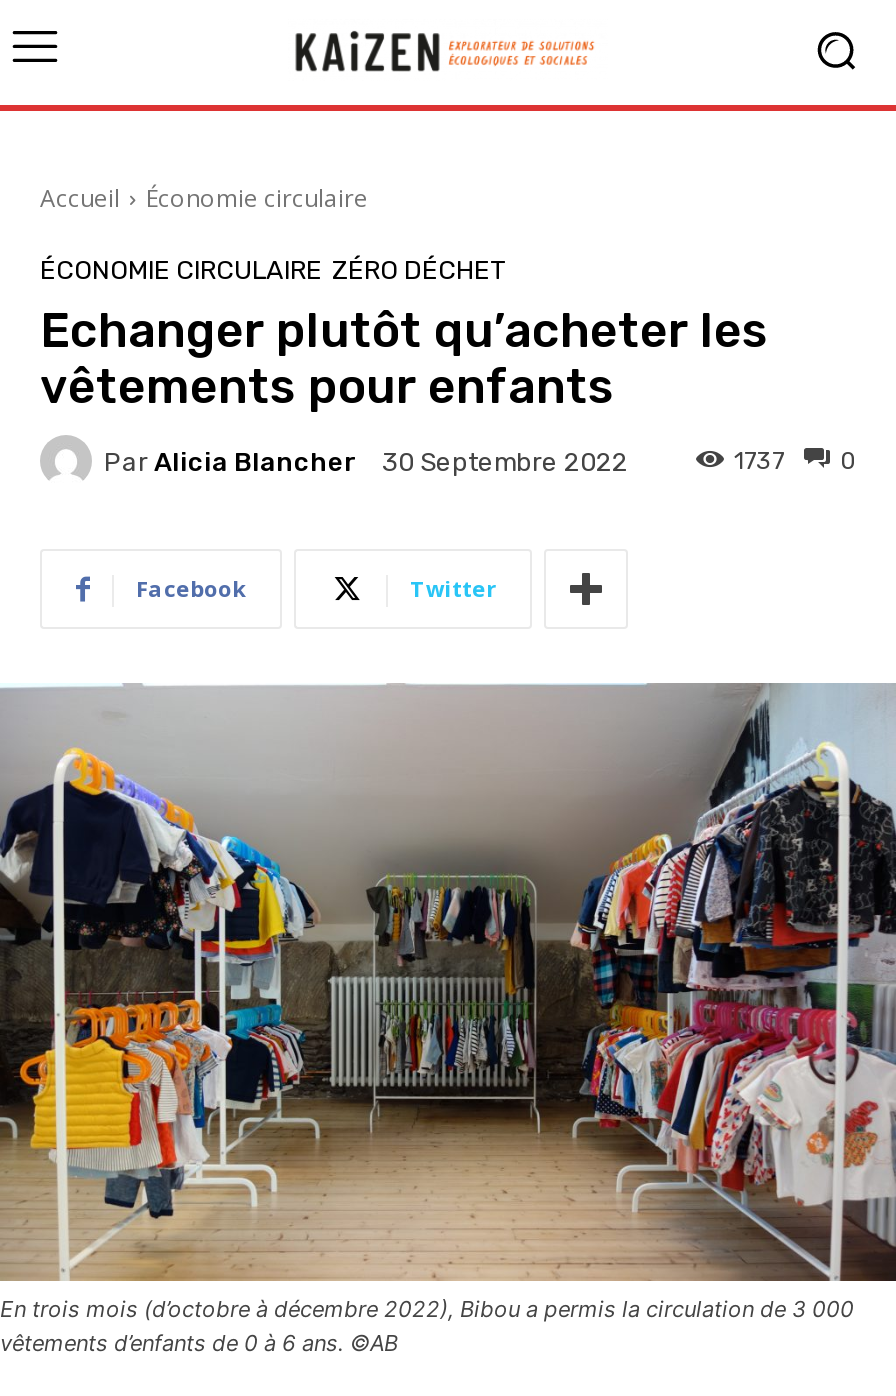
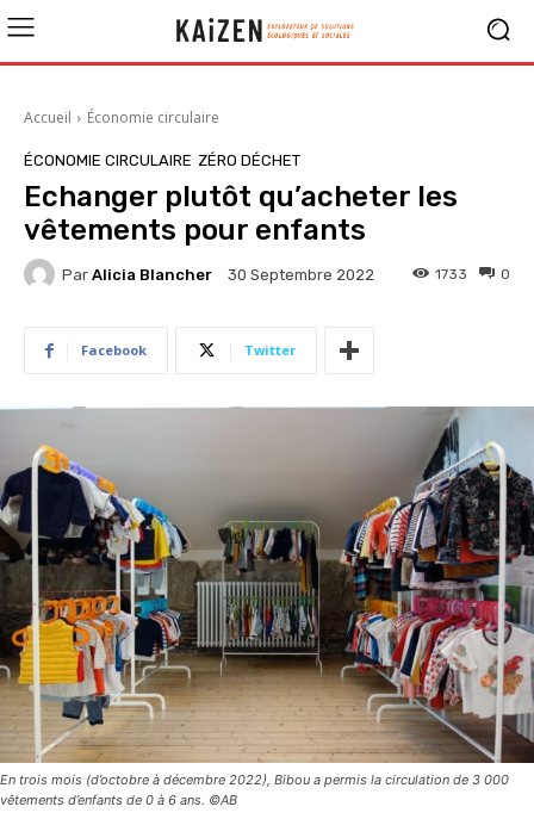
[734,447,856,475] 1737 0 -> [435,266,510,282] 1733 0

